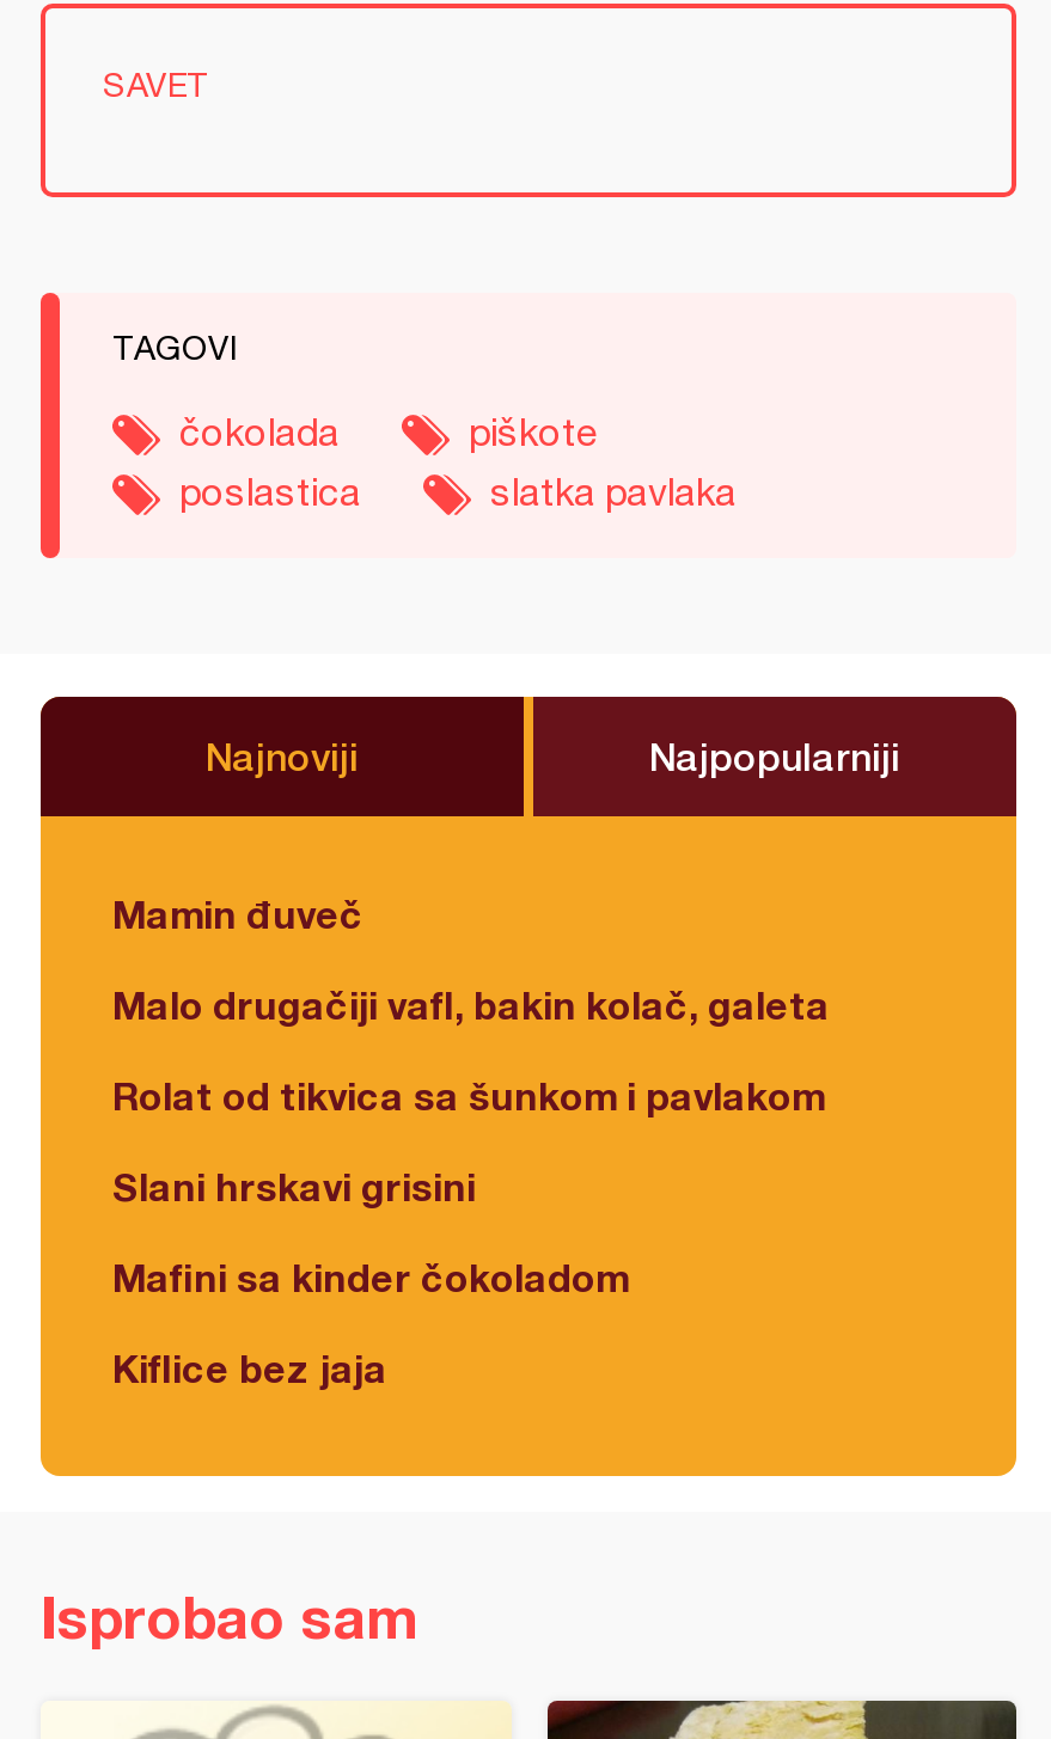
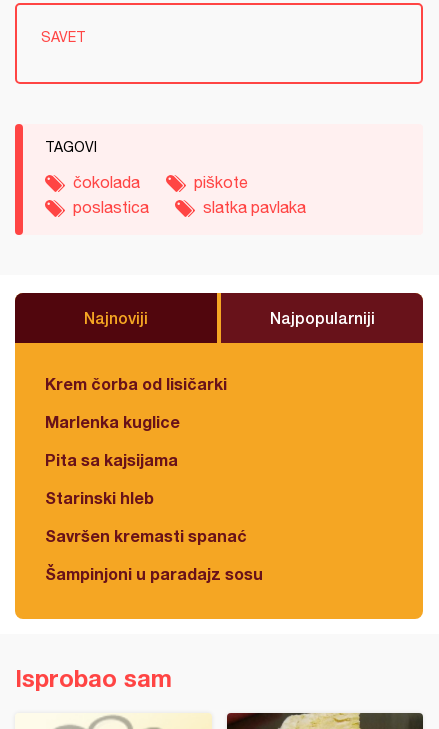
[112,890,363,936] Mamin đuveč -> [45,374,227,393] Krem čorba od lisičarki
[112,981,830,1027] Malo drugačiji vafl, bakin kolač, galeta -> [45,412,180,431] Marlenka kuglice
[112,1072,825,1118] Rolat od tikvica sa šunkom i pavlakom -> [45,450,178,469] Pita sa kajsijama
[112,1163,476,1208] Slani hrskavi grisini -> [45,488,154,507] Starinski hleb
[112,1254,629,1299] Mafini sa kinder čokoladom -> [45,526,247,545] Savršen kremasti spanać
[112,1345,387,1390] Kiflice bez jaja -> [45,564,263,583] Šampinjoni u paradajz sosu

